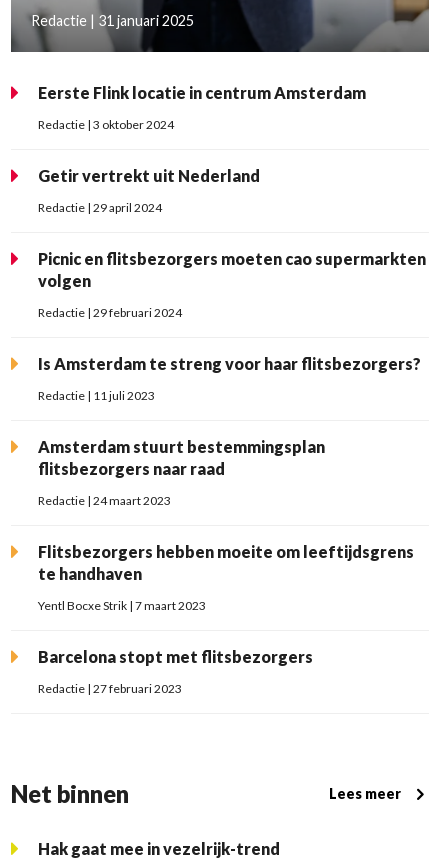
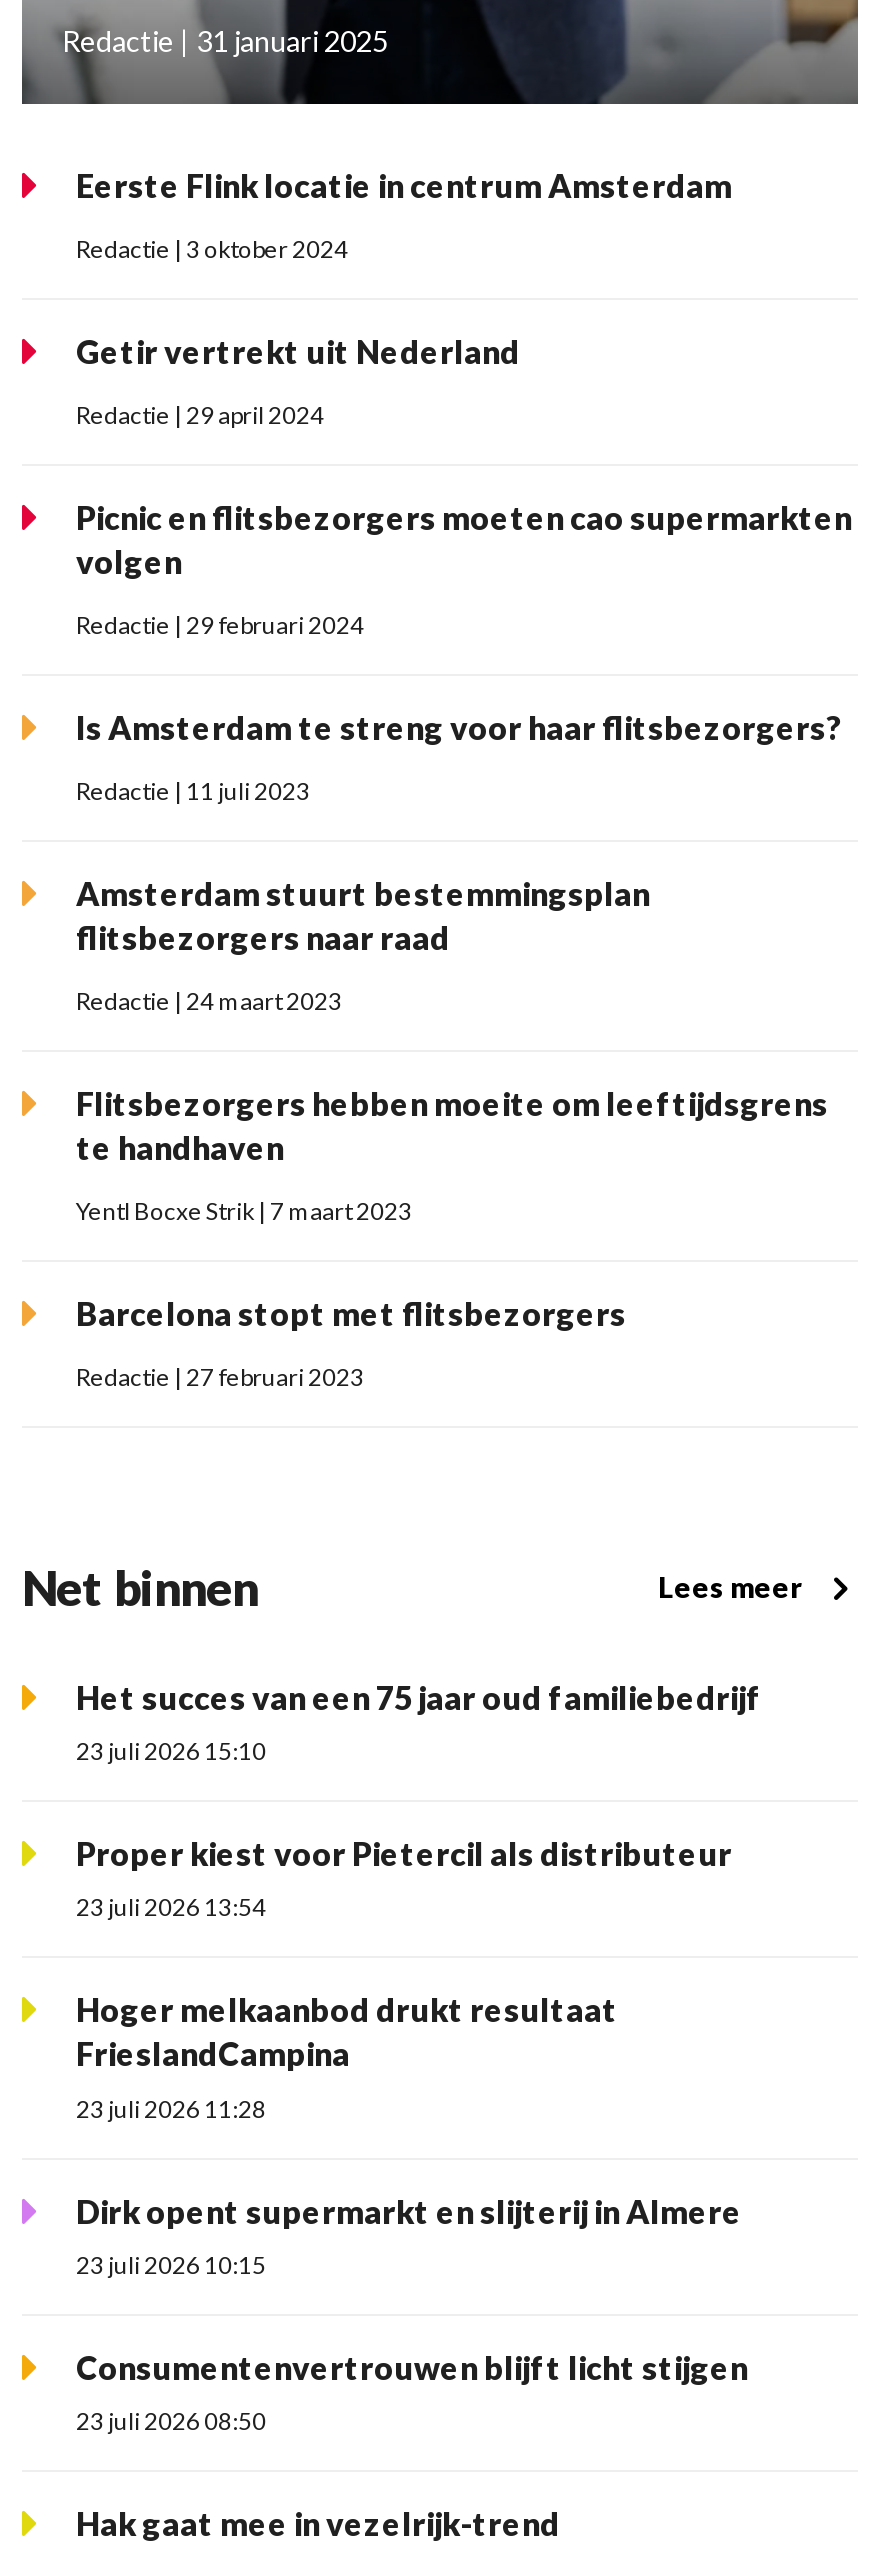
none -> [76,1679,762,2436] Het succes van een 75 jaar oud familiebedrijf | 23 juli 2026 15:10 | Proper kiest voor Pietercil als distributeur | 23 juli 2026 13:54 | Hoger melkaanbod drukt resultaat | FrieslandCampina | 23 juli 2026 11:28 | Dirk opent supermarkt en slijterij in Almere | 23 juli 2026 10:15 | Consumentenvertrouwen blijft licht stijgen | 23 juli 2026 08:50

